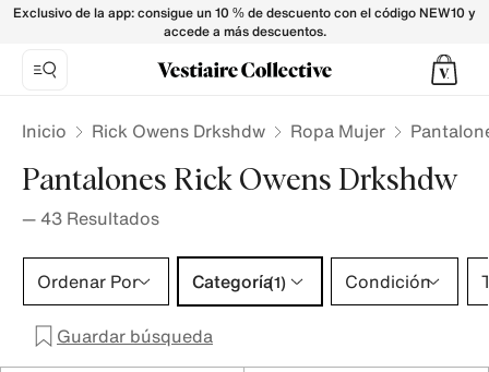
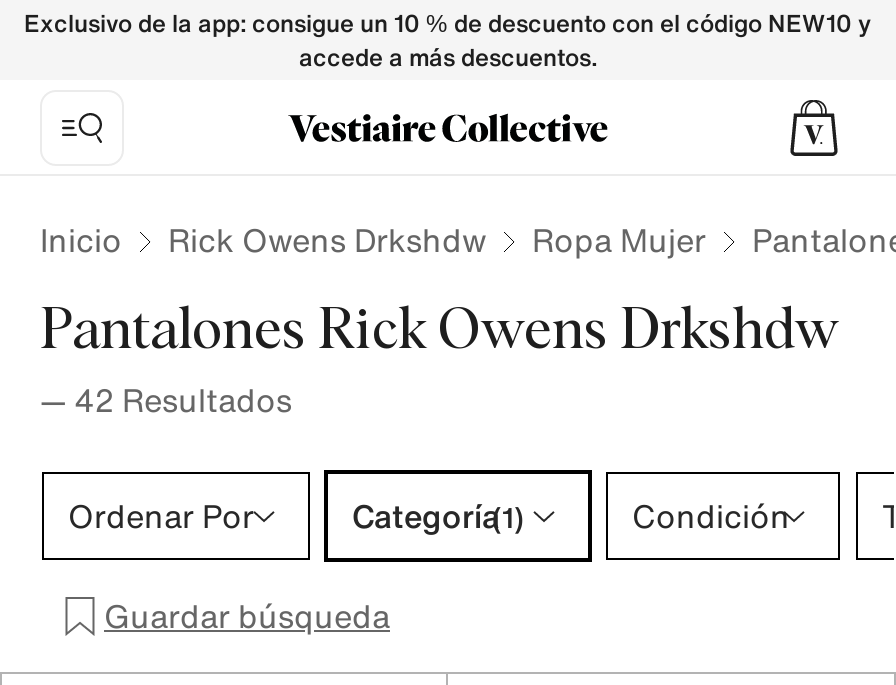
[22,205,159,231] — 43 Resultados -> [40,376,292,424] — 42 Resultados

